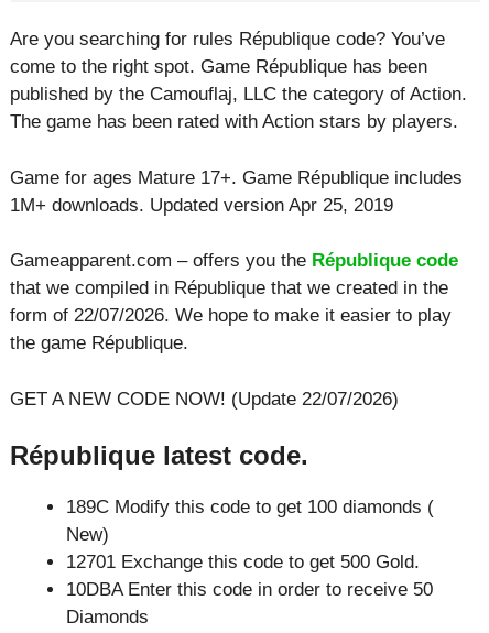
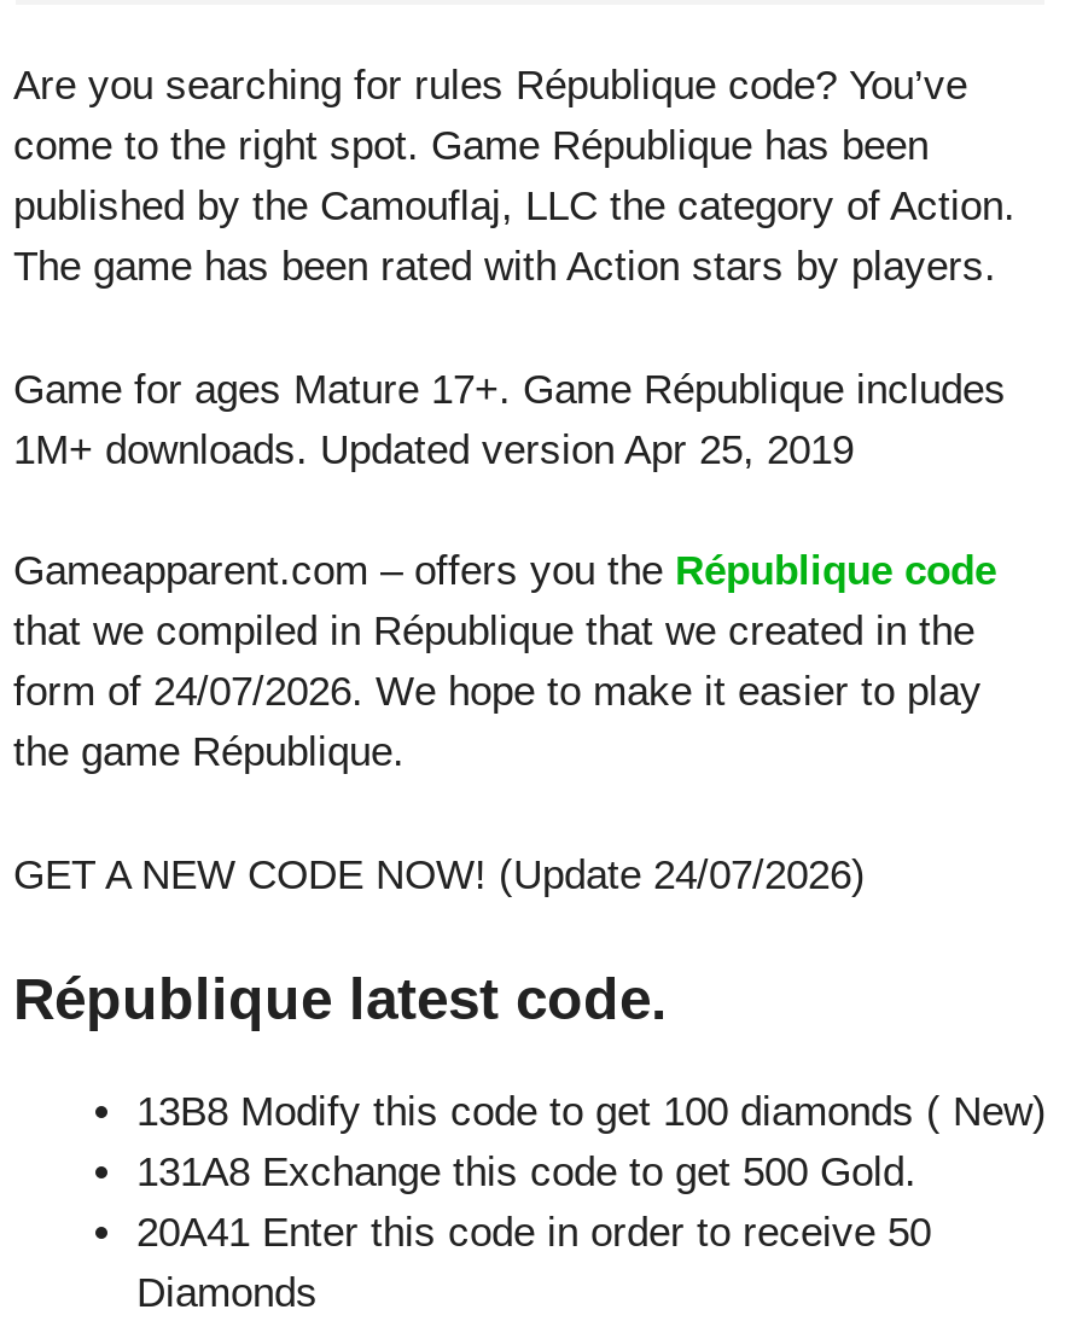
[10,305,452,326] form of 22/07/2026. We hope to make it easier to play -> [13,669,982,715] form of 24/07/2026. We hope to make it easier to play
[10,388,399,409] GET A NEW CODE NOW! (Update 22/07/2026) -> [13,851,866,897] GET A NEW CODE NOW! (Update 24/07/2026)
[66,496,434,600] 189C Modify this code to get 100 diamonds ( | New) | 12701 Exchange this code to get 500 Gold. | 10DBA Enter this code in order to receive 50 -> [136,1089,1047,1256] 13B8 Modify this code to get 100 diamonds ( New) | 131A8 Exchange this code to get 500 Gold. | 20A41 Enter this code in order to receive 50

